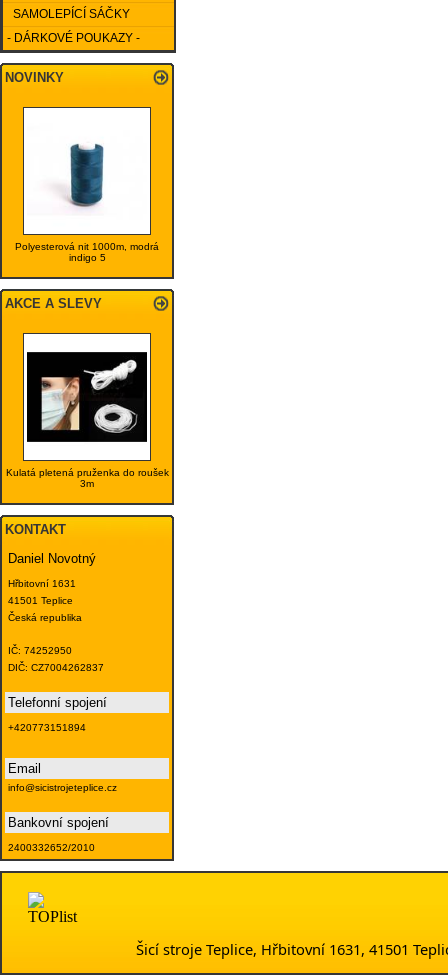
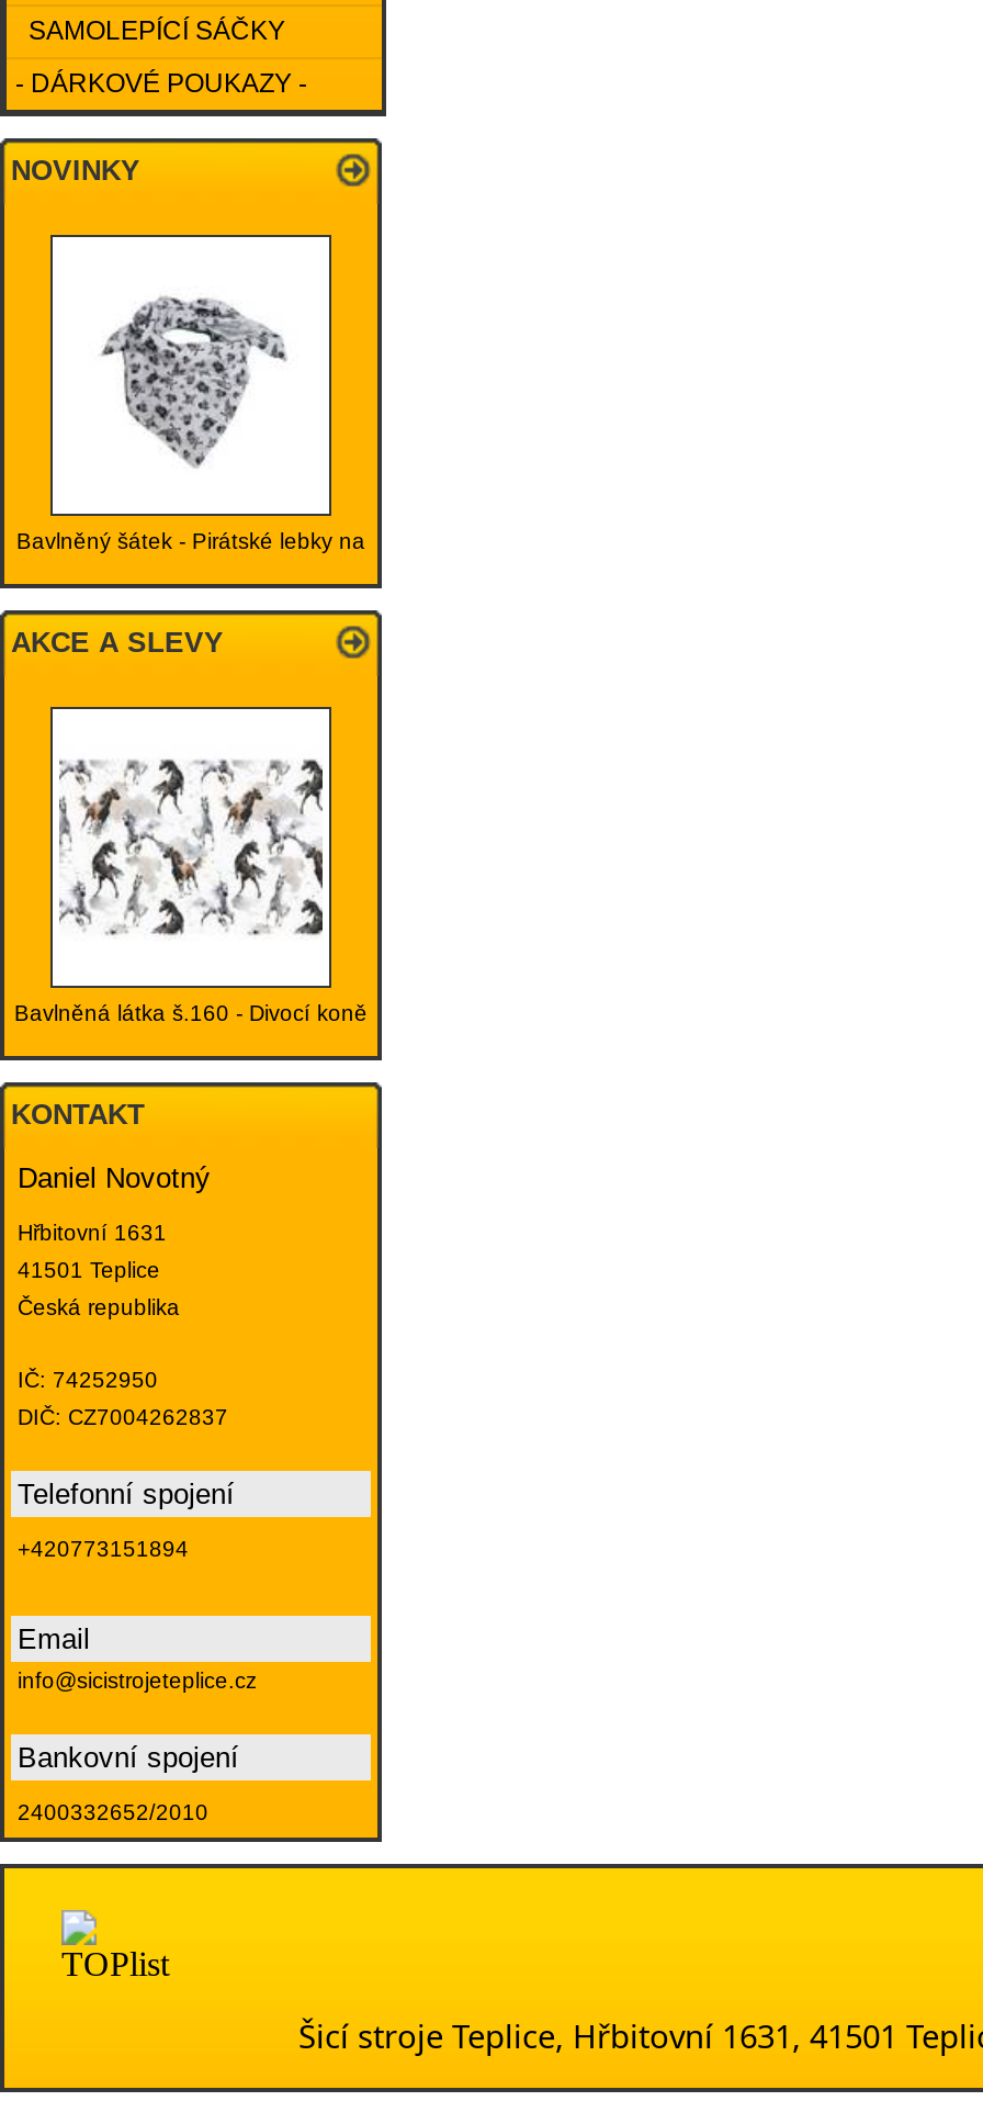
[15,143,159,263] [image] | Polyesterová nit 1000m, modrá | indigo 5 -> [16,296,365,553] [image] | Bavlněný šátek - Pirátské lebky na
[5,351,168,489] [image] | Kulatá pletená pruženka do roušek | 3m -> [14,749,368,1025] [image] | Bavlněná látka š.160 - Divocí koně

